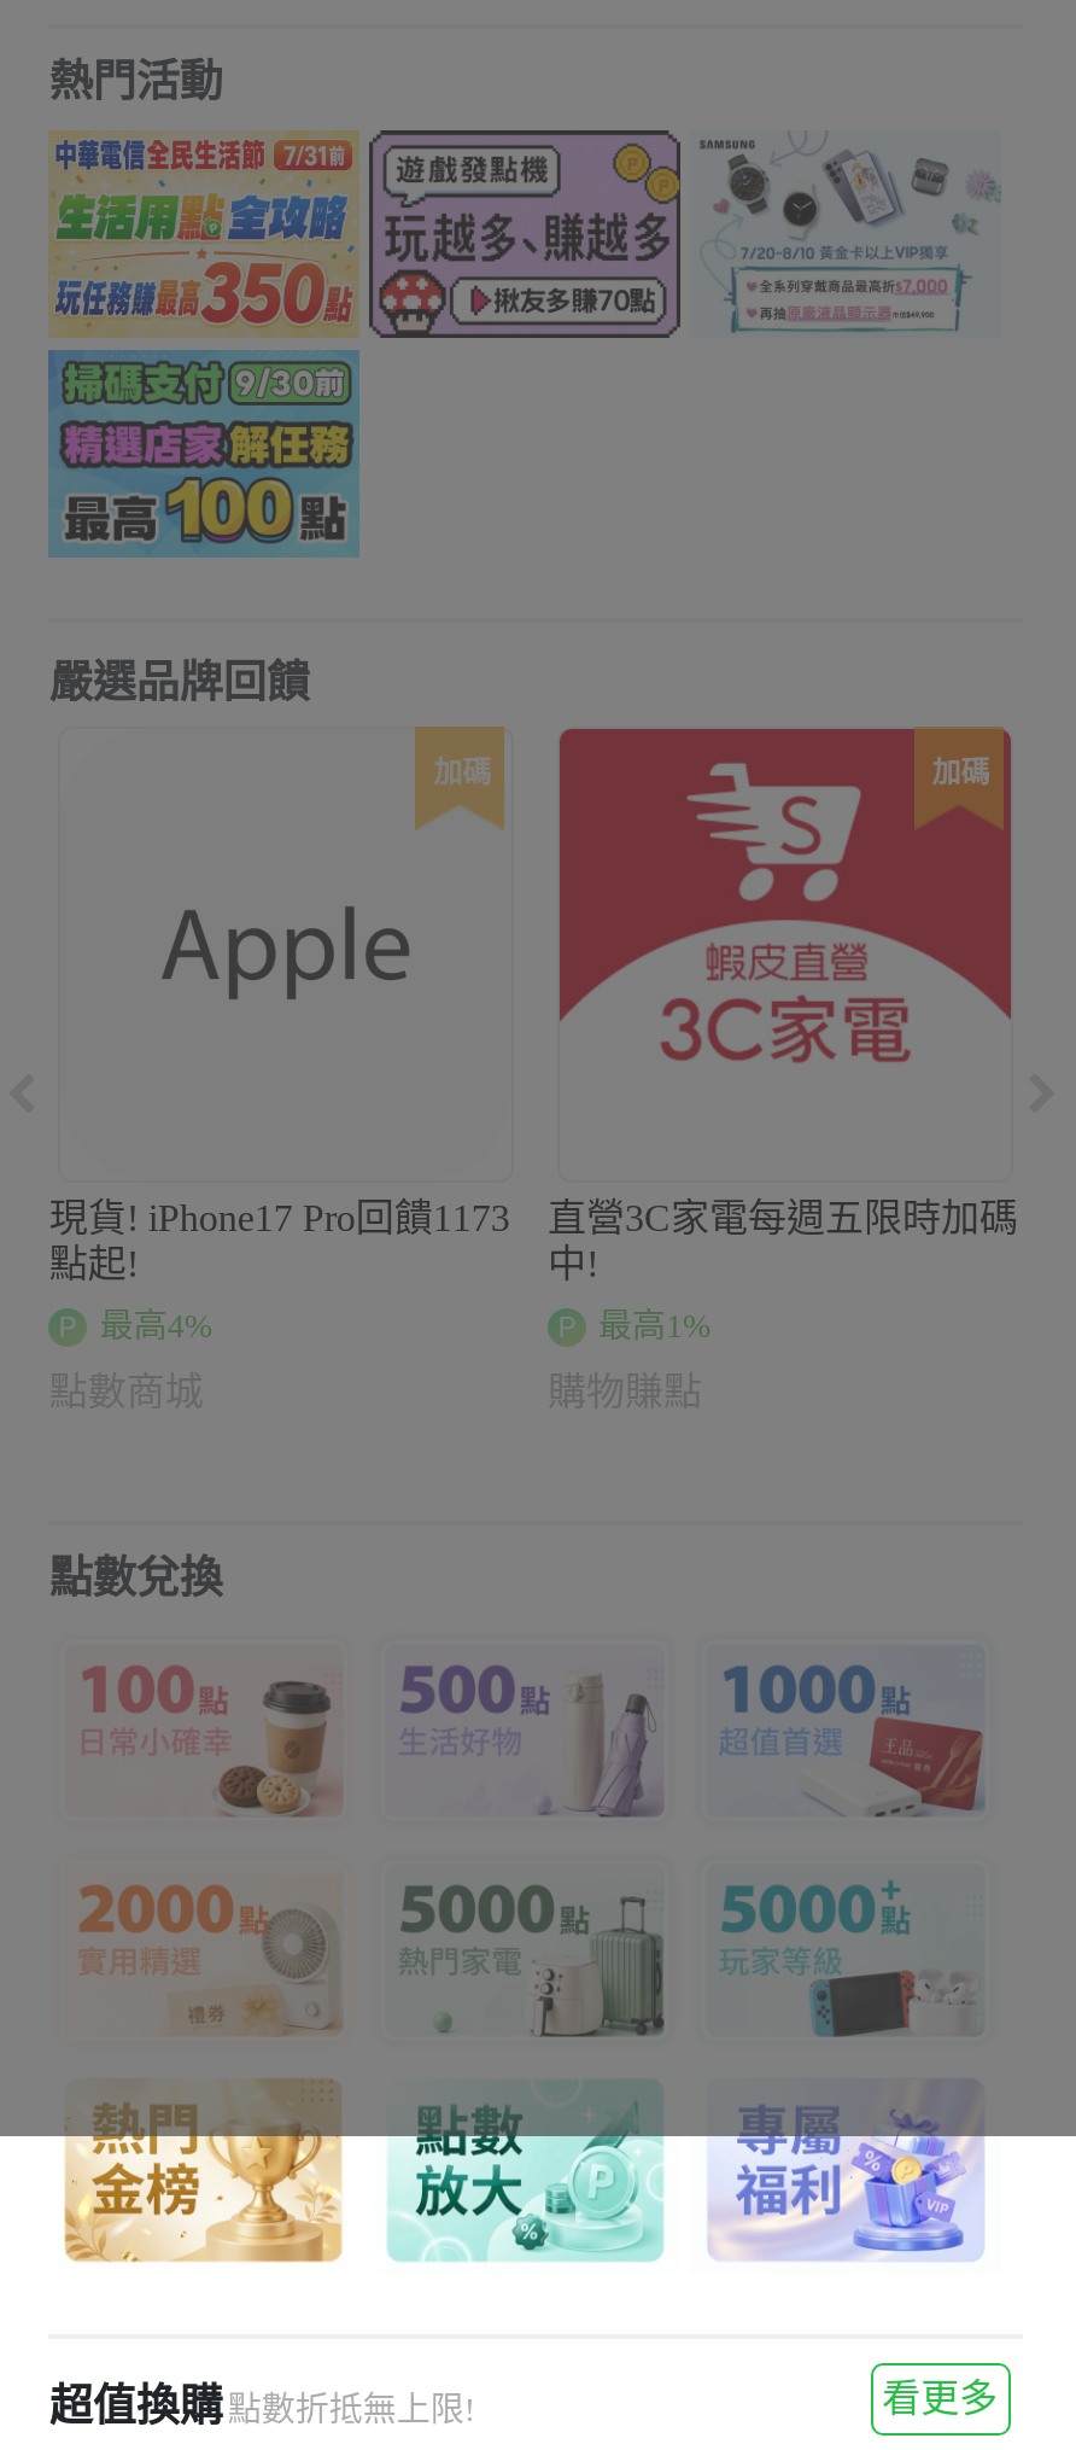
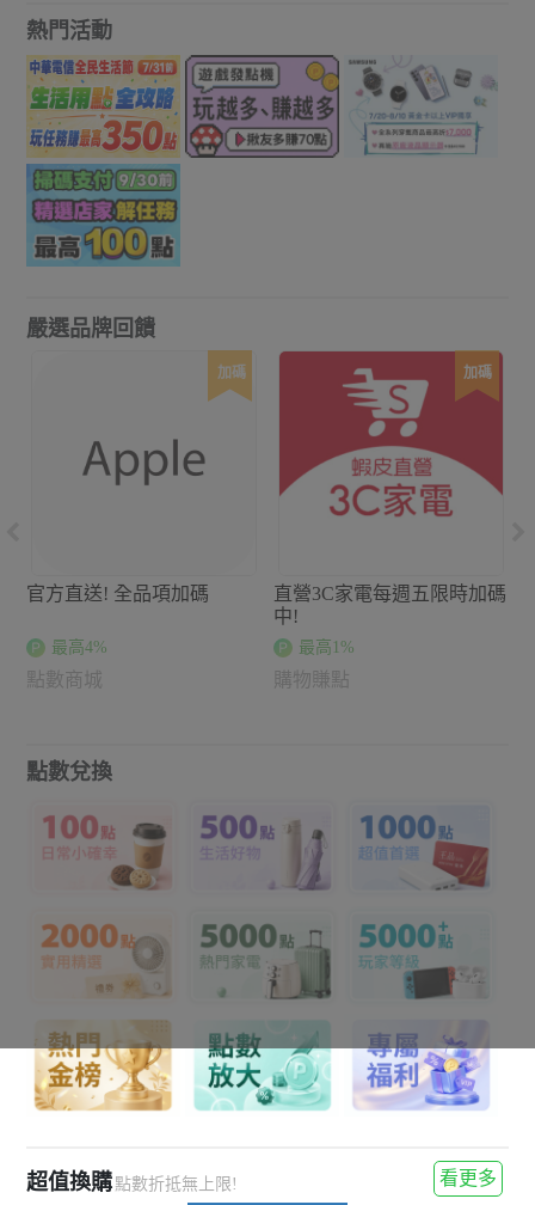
[49,1197,510,1284] 現貨! iPhone17 Pro回饋1173 | 點起! -> [27,583,209,604] 官方直送! 全品項加碼

